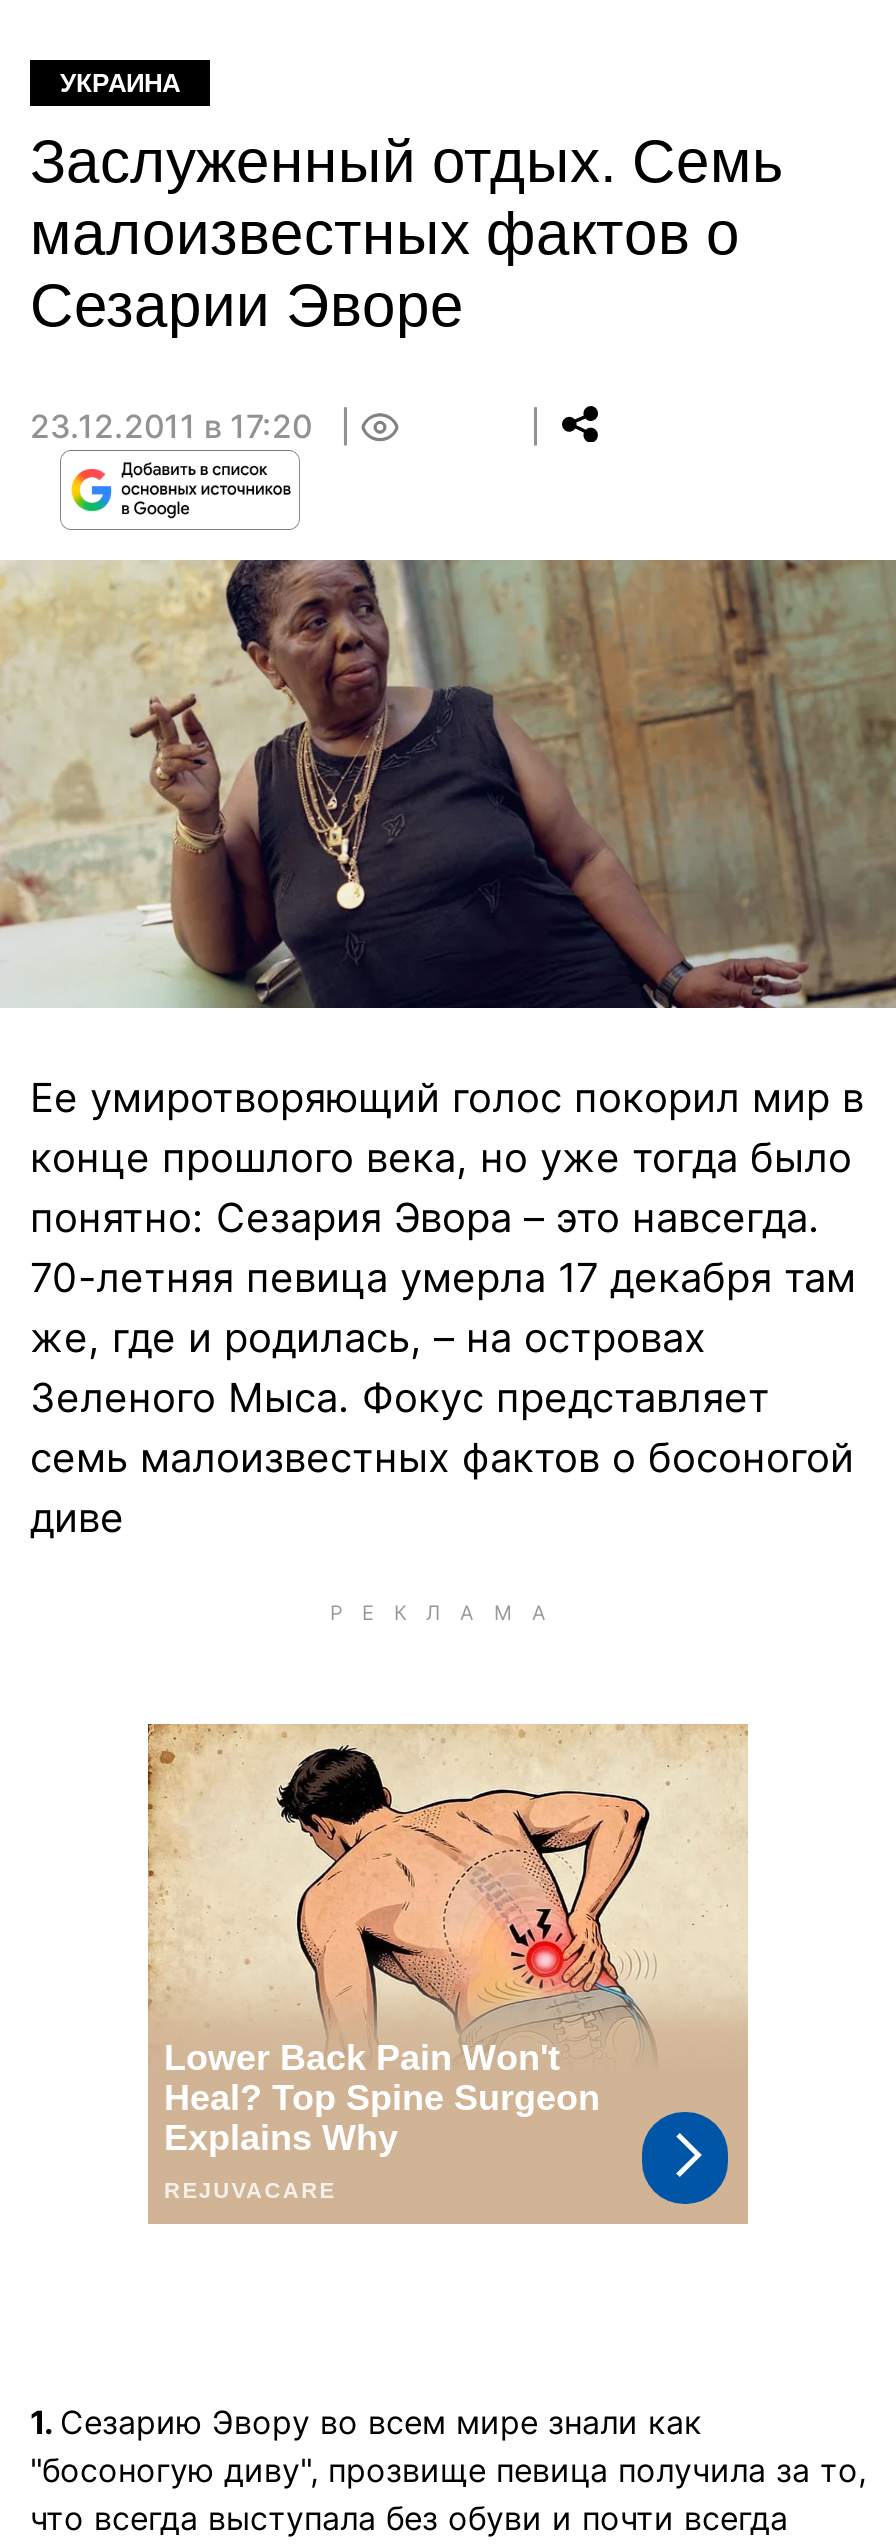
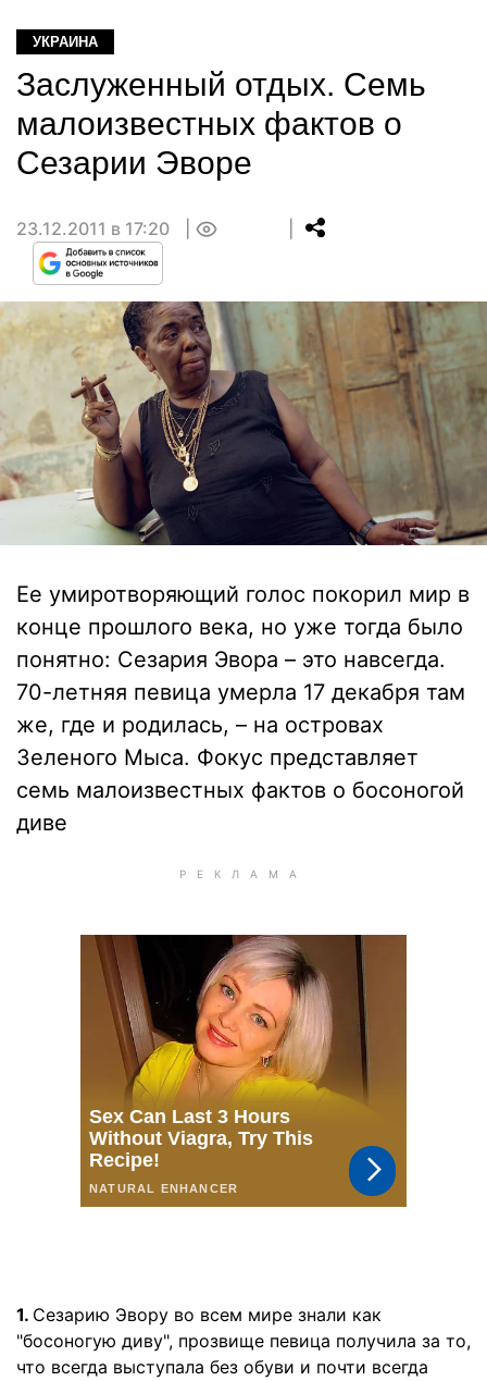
[148,1724,746,2222] [image] -> [80,934,407,1207] [image]

